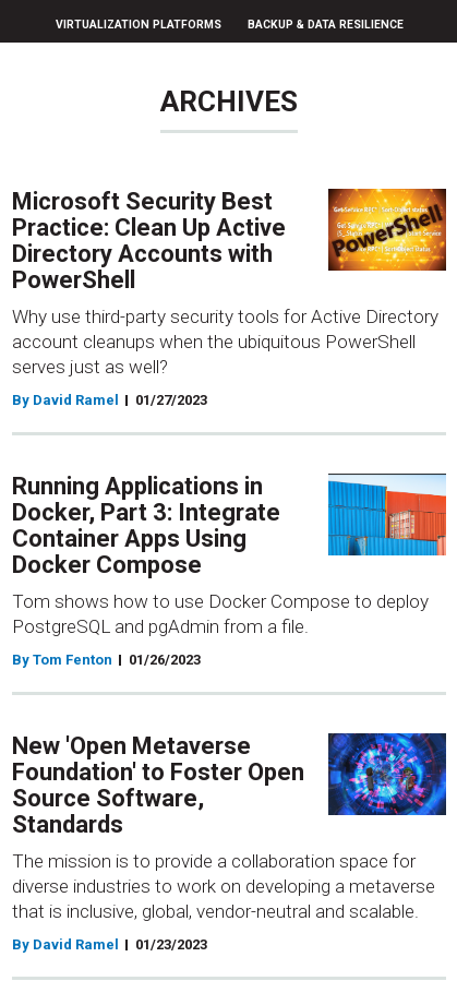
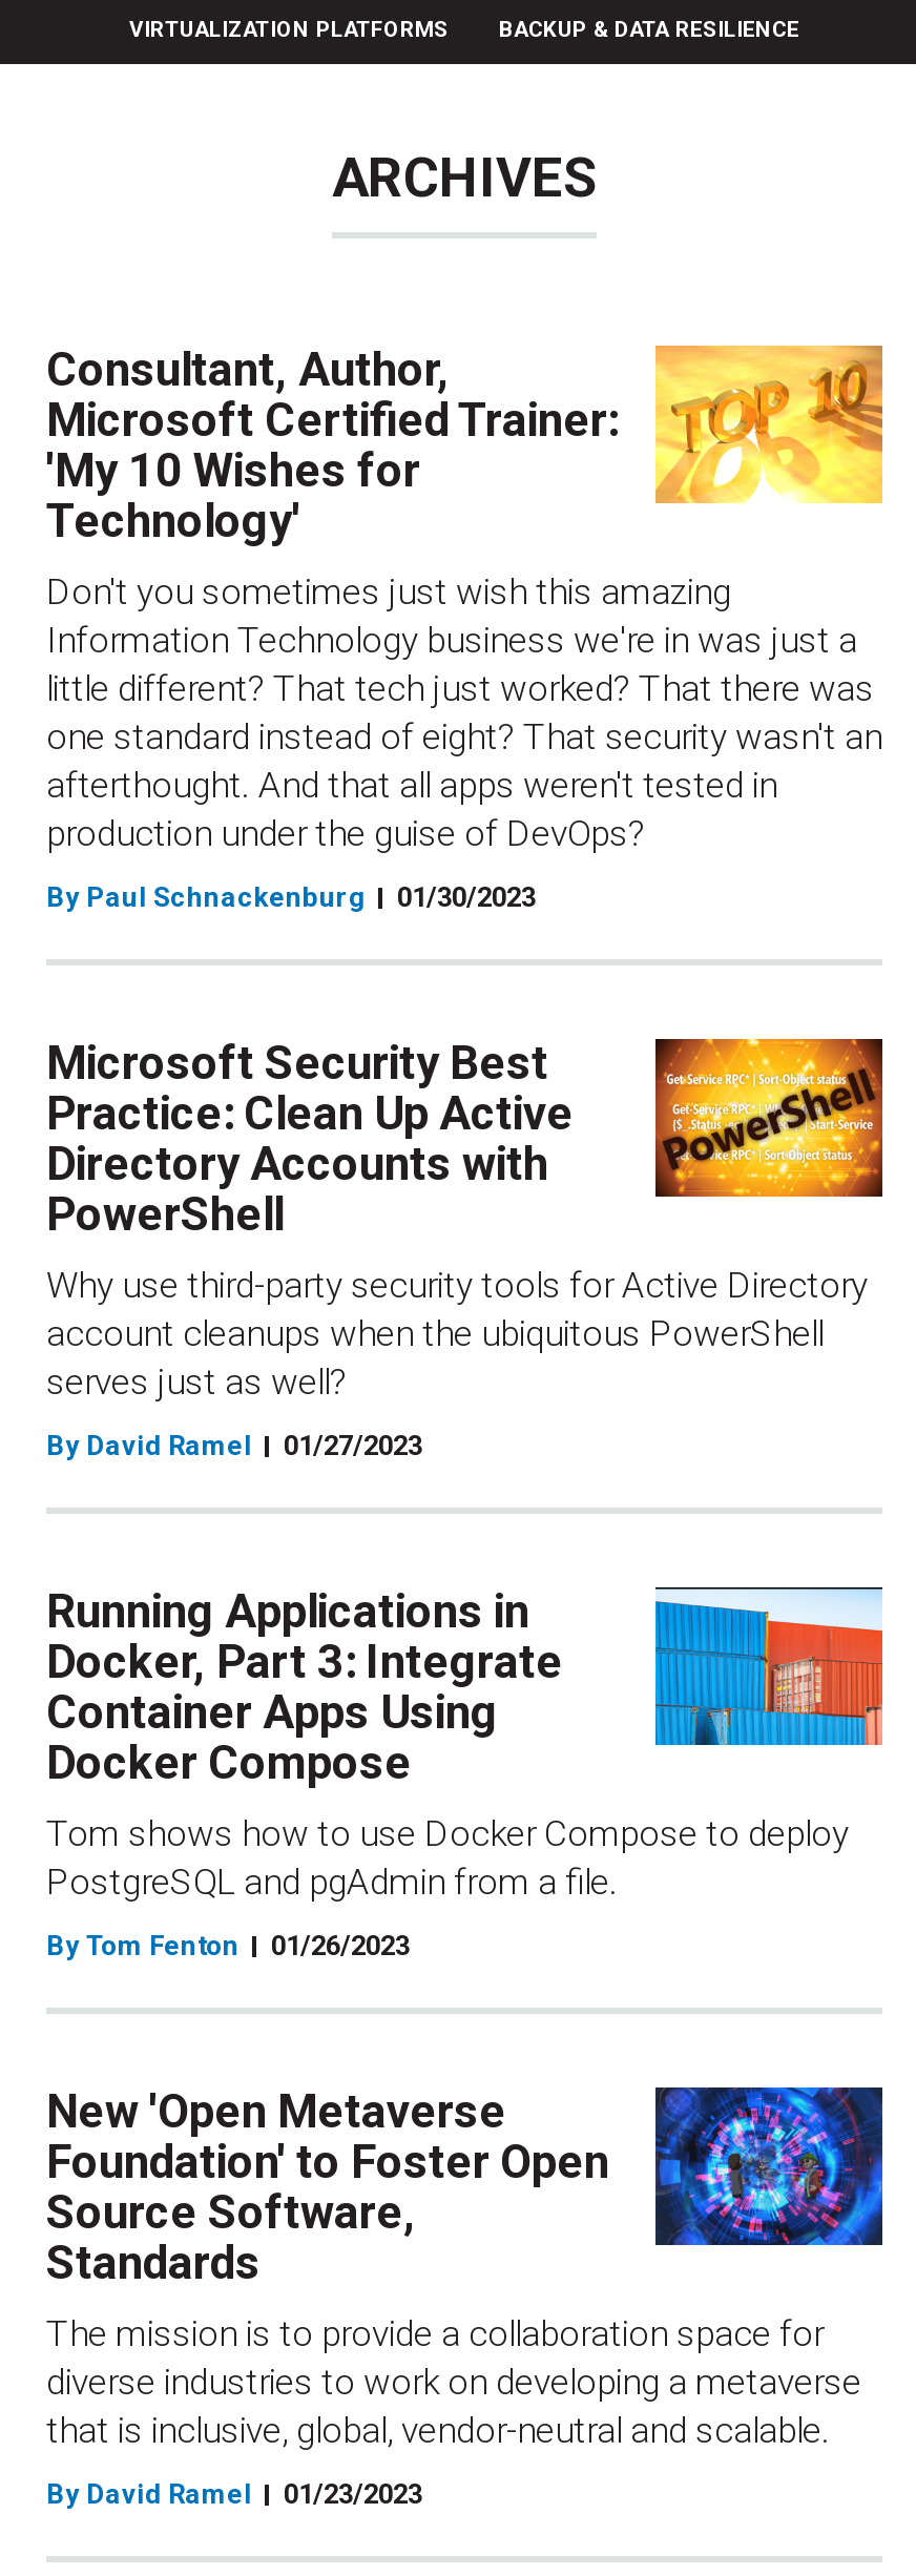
none -> [46,344,884,913] [image] | Consultant, Author, | Microsoft Certified Trainer: | 'My 10 Wishes for | Technology' | Don't you sometimes just wish this amazing | Information Technology business we're in was just a | little different? That tech just worked? That there was | one standard instead of eight? That security wasn't an | afterthought. And that all apps weren't tested in | production under the guise of DevOps? | By Paul Schnackenburg | 01/30/2023

